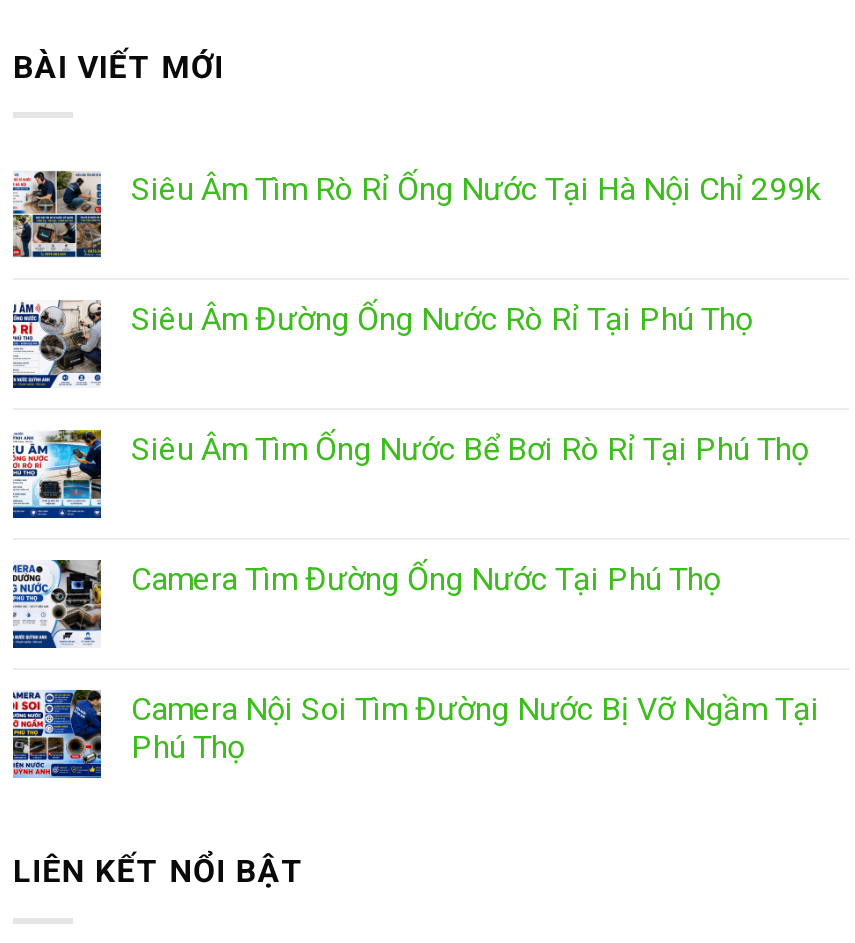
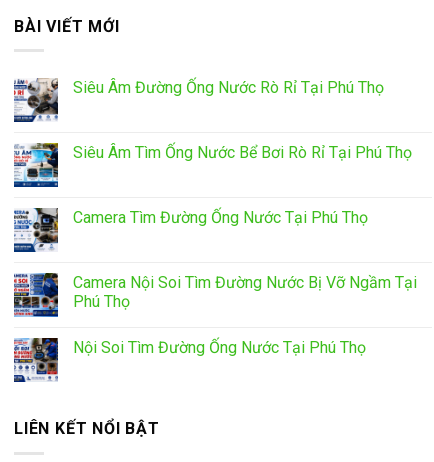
[11,170,821,260] [image] | Siêu Âm Tìm Rò Rỉ Ống Nước Tại Hà Nội Chỉ 299k -> none
moved [9,298,819,767] -> [12,77,417,311]: [image] | Siêu Âm Đường Ống Nước Rò Rỉ Tại Phú Thọ | Siêu Âm Tìm Ống Nước Bể Bơi Rò Rỉ Tại Phú Thọ | Camera Tìm Đường Ống Nước Tại Phú Thọ | Camera Nội Soi Tìm Đường Nước Bị Vỡ Ngầm Tại | Phú Thọ
none -> [13,337,366,382] [image] | Nội Soi Tìm Đường Ống Nước Tại Phú Thọ

